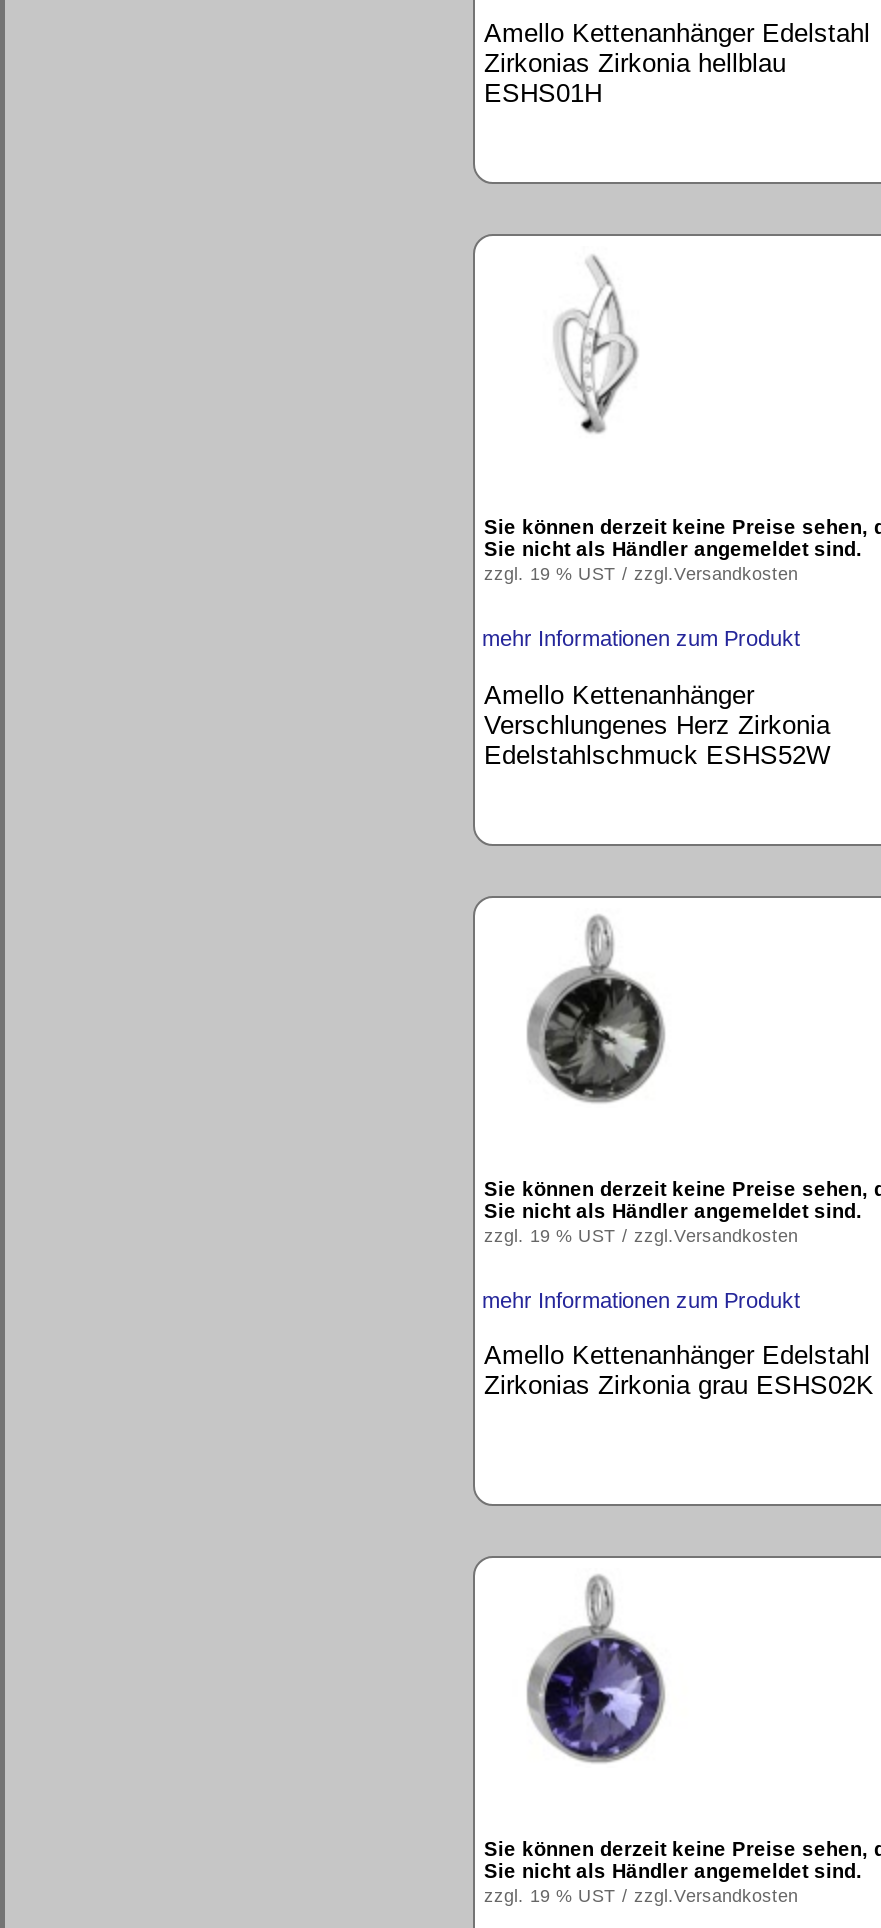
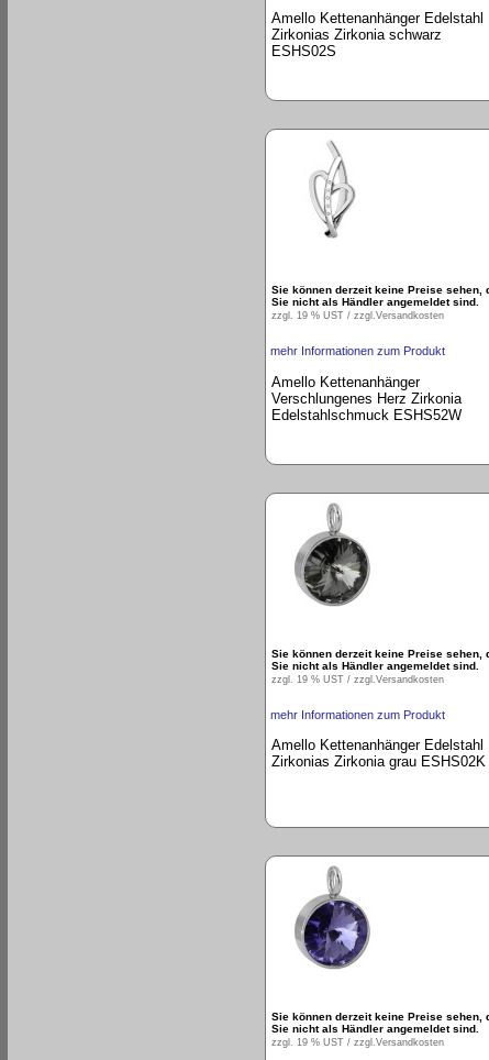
[484,49,786,109] Zirkonias Zirkonia hellblau | ESHS01H -> [271,27,441,60] Zirkonias Zirkonia schwarz | ESHS02S

